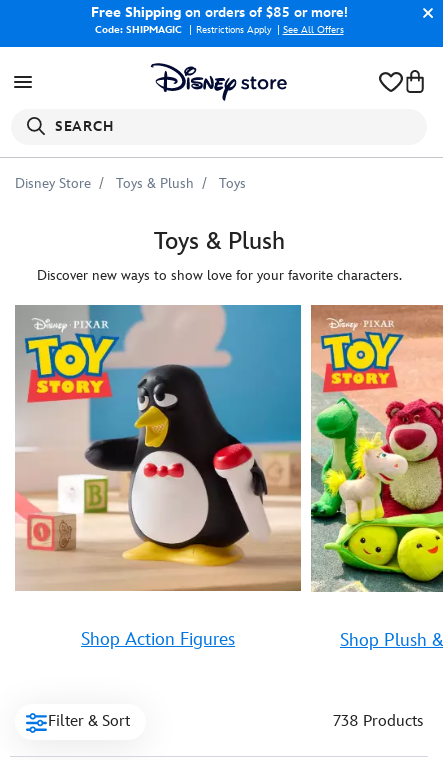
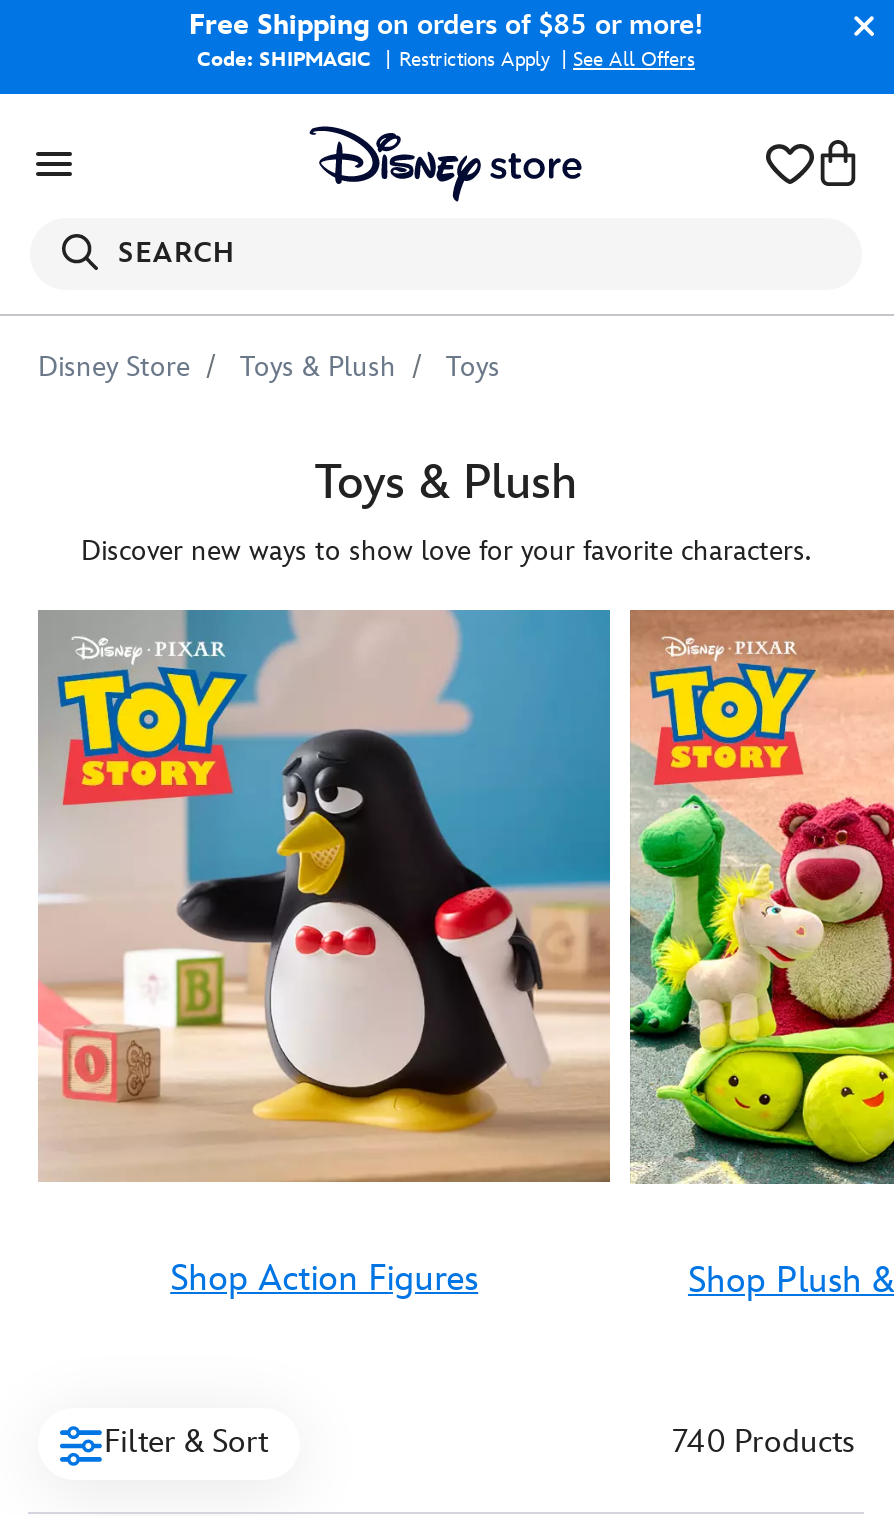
[333,712,423,731] 738 Products -> [672,1423,854,1461] 740 Products

